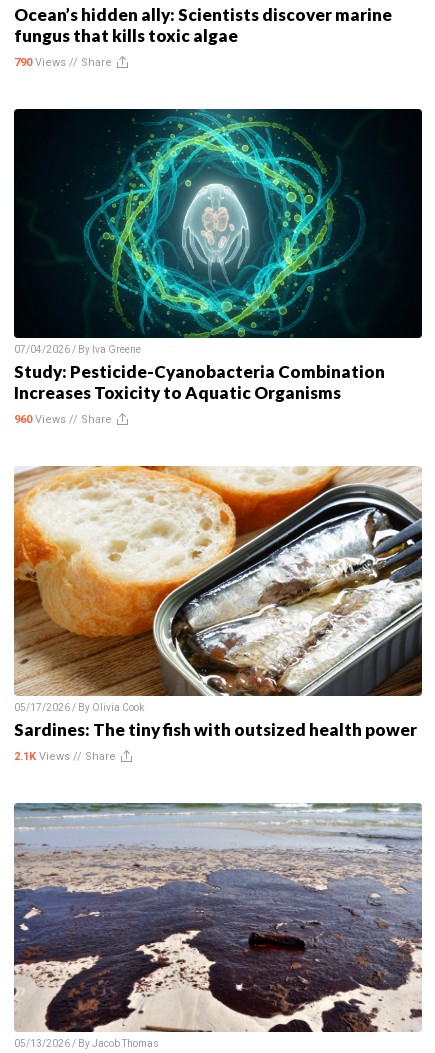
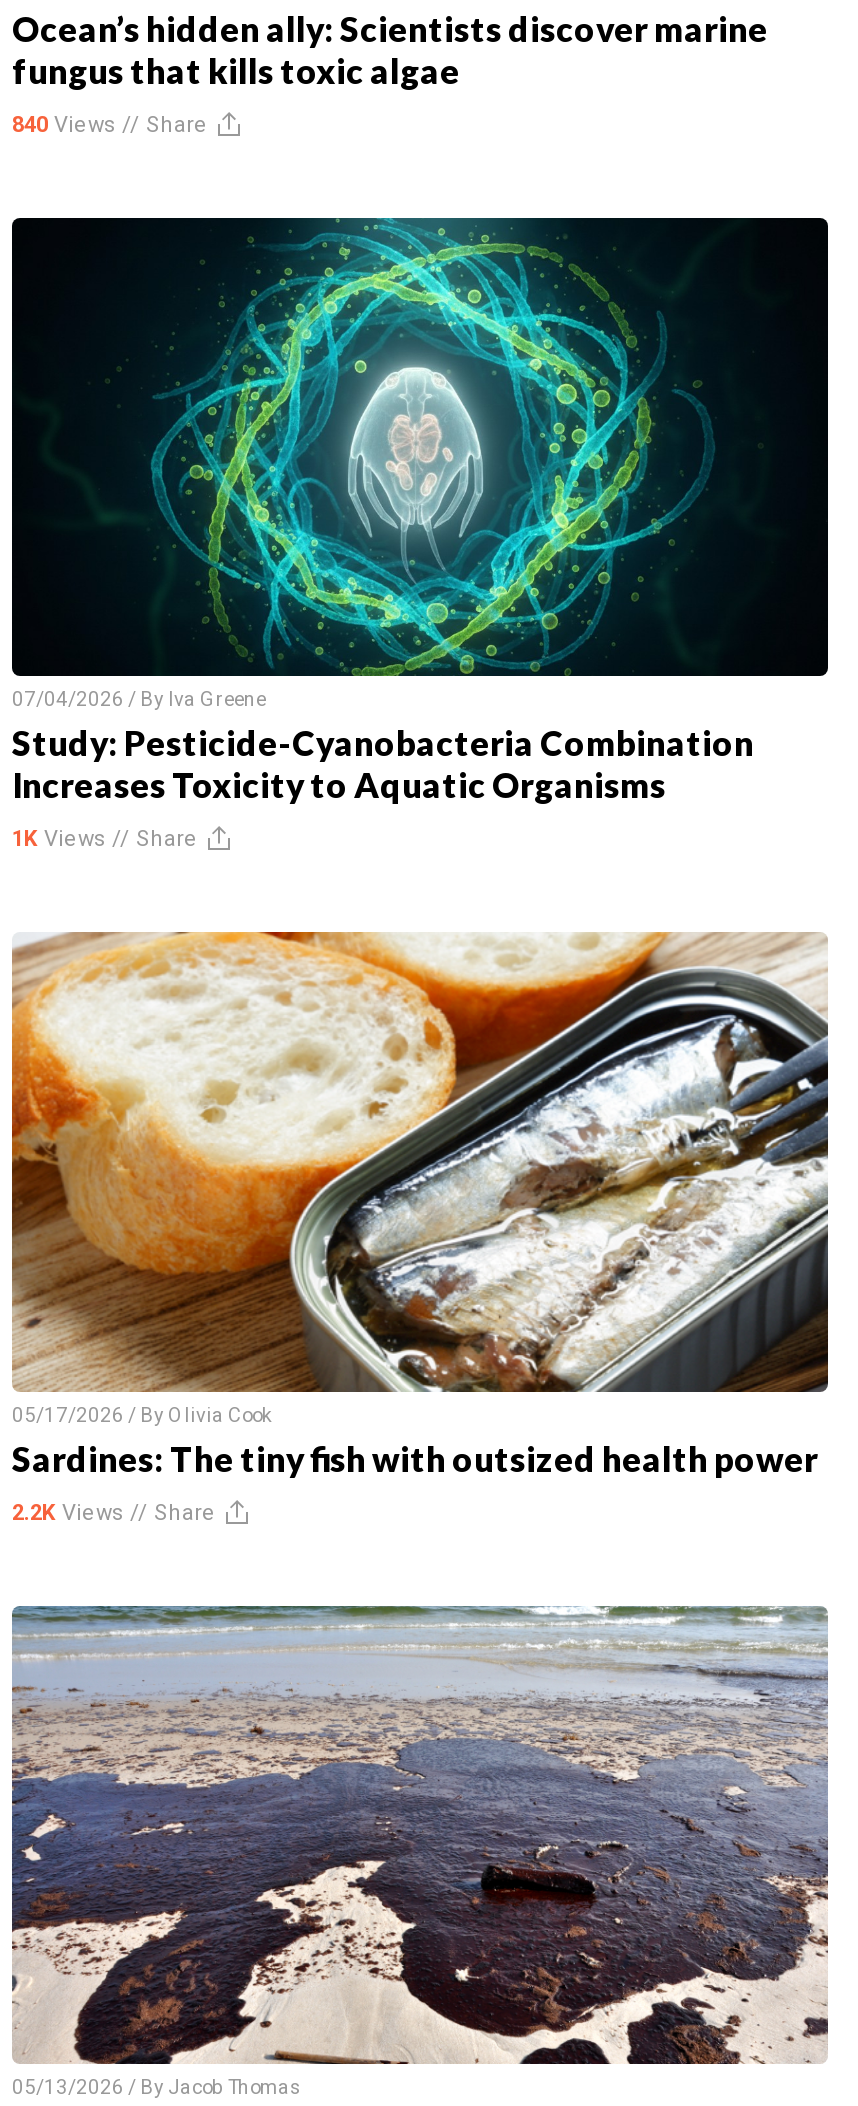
[14,55,112,68] 790 Views // Share -> [12,111,208,137] 840 Views // Share
[14,413,112,426] 960 Views // Share -> [12,826,198,852] 1K Views // Share
[14,749,116,762] 2.1K Views // Share -> [12,1499,216,1525] 2.2K Views // Share

